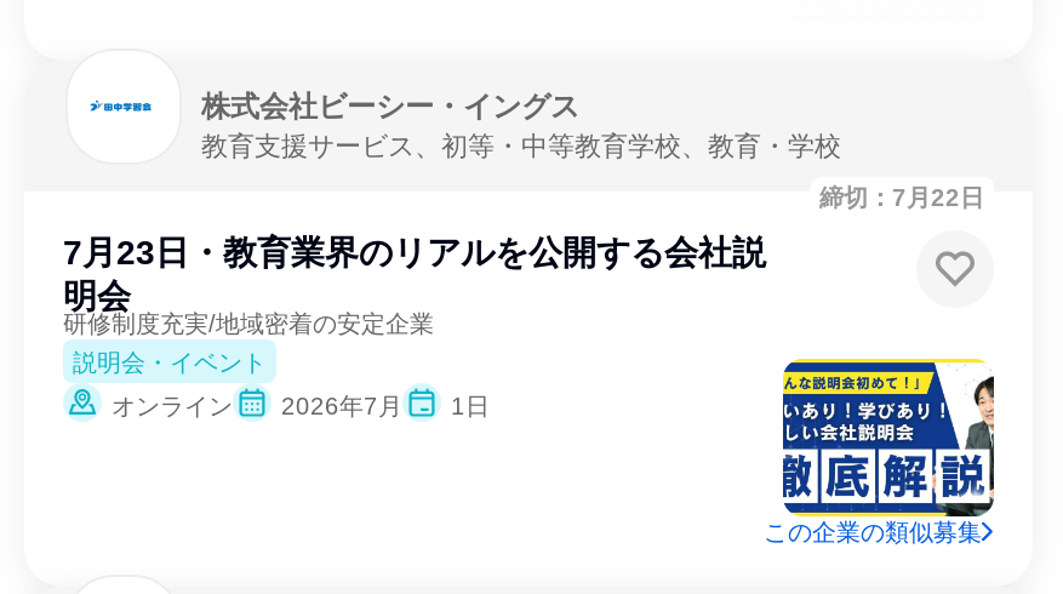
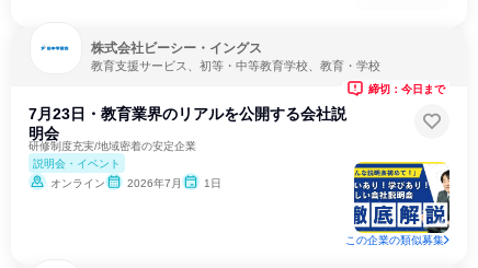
[819,183,984,210] 締切：7月22日 -> [368,83,445,95] 締切：今日まで

